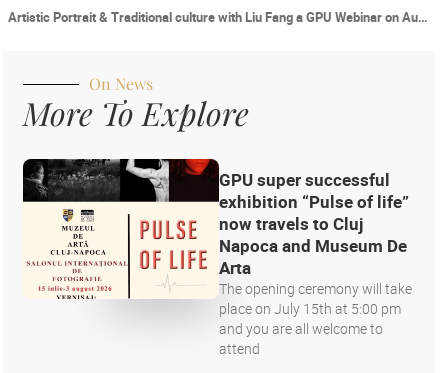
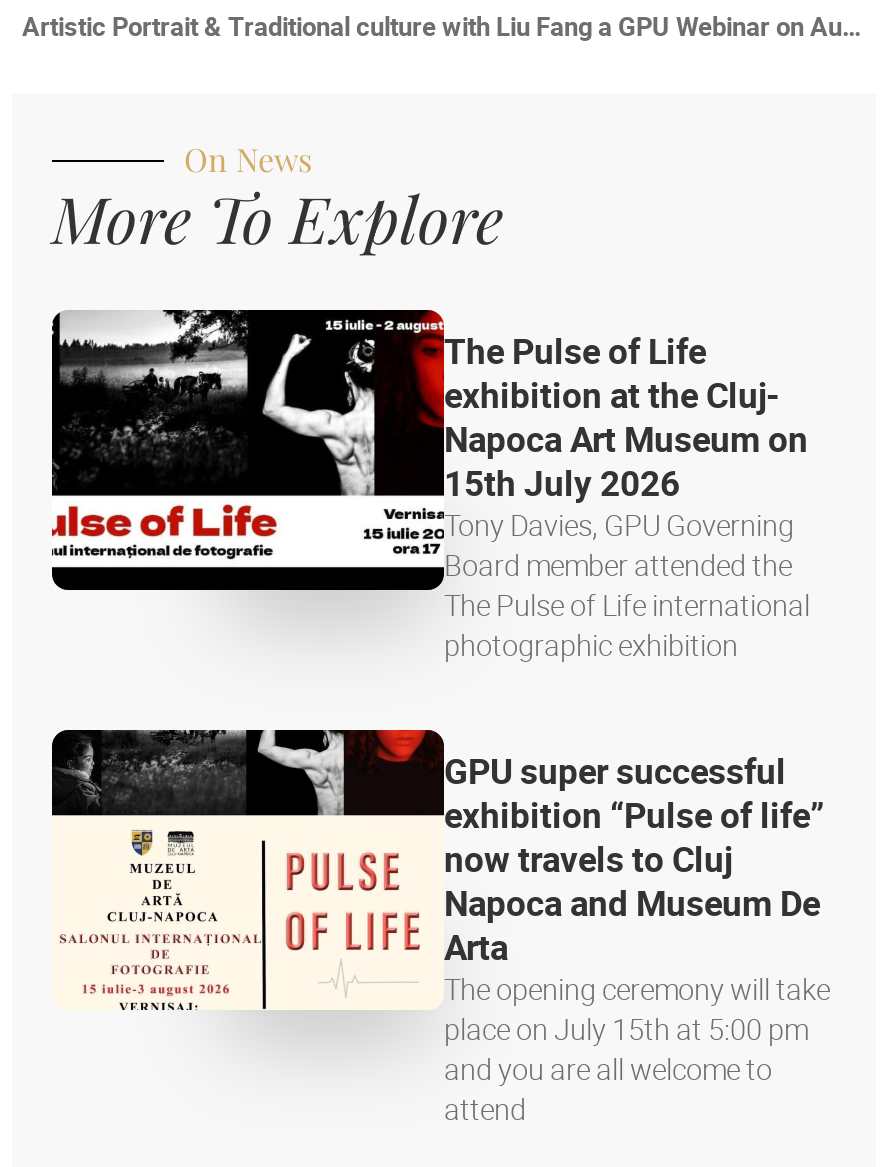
none -> [50,308,810,665] [image] | The Pulse of Life | exhibition at the Cluj- | Napoca Art Museum on | 15th July 2026 | Tony Davies, GPU Governing | Board member attended the | The Pulse of Life international | photographic exhibition

